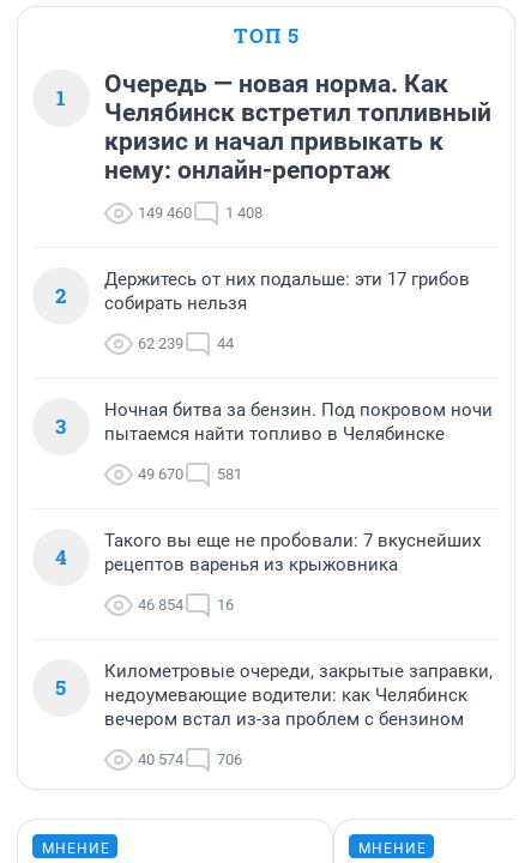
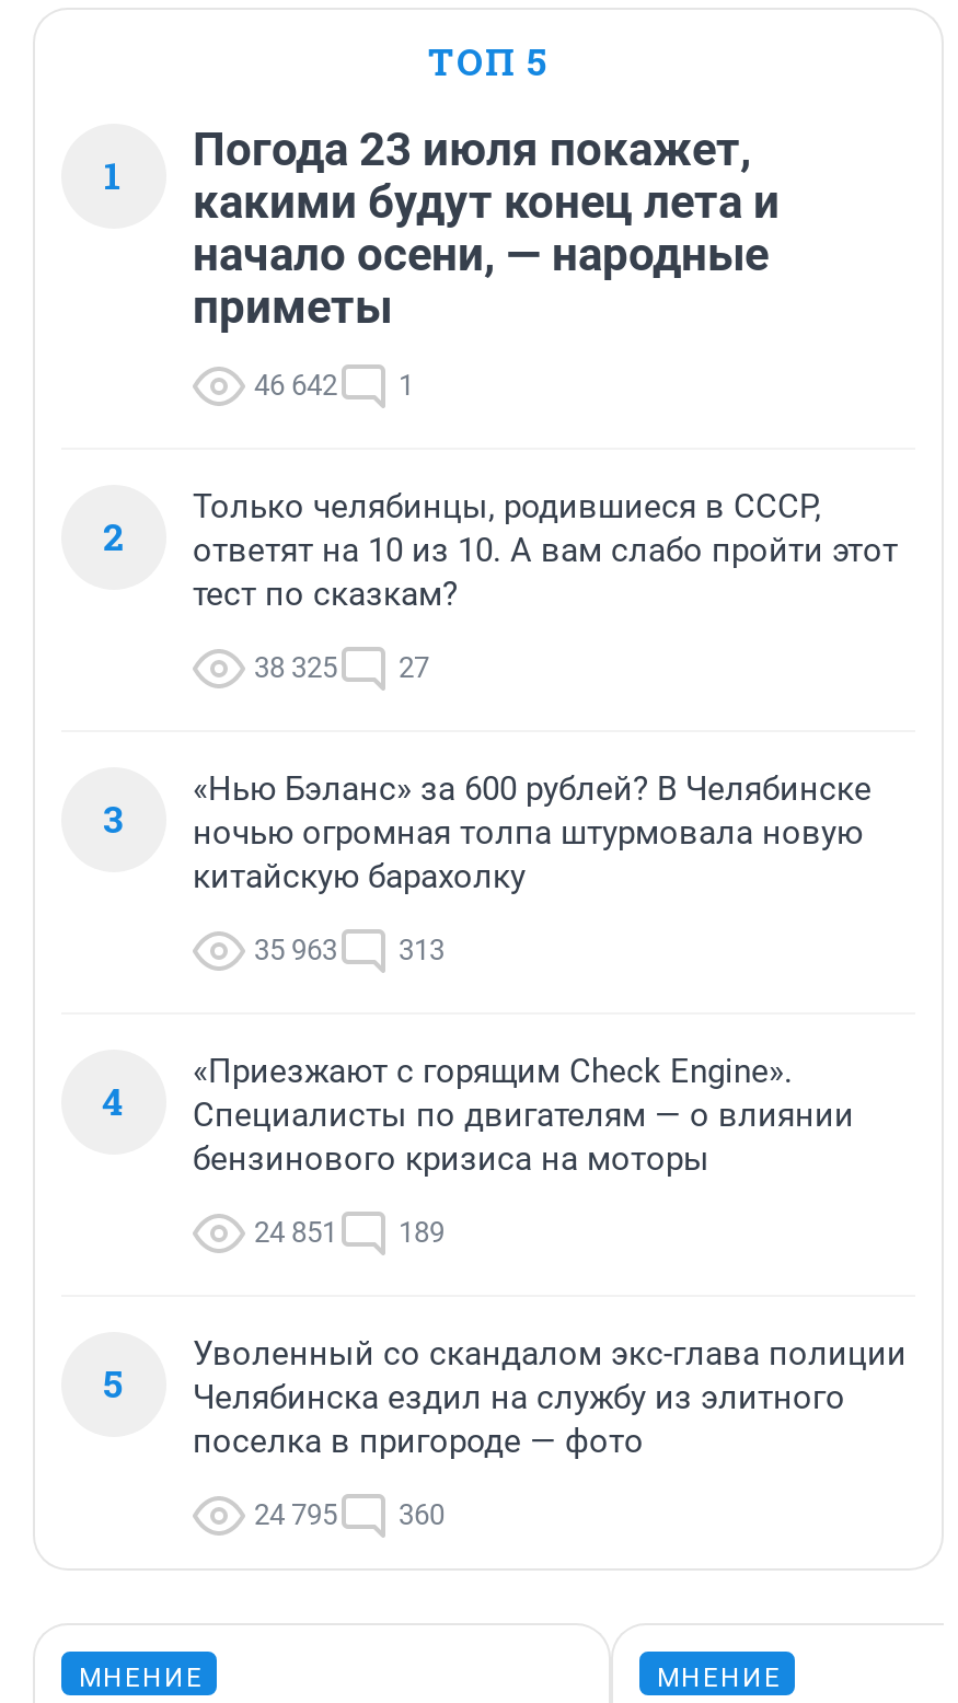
[104,70,491,185] Очередь — новая норма. Как | Челябинск встретил топливный | кризис и начал привыкать к | нему: онлайн-репортаж -> [193,124,780,334] Погода 23 июля покажет, | какими будут конец лета и | начало осени, — народные | приметы
[138,204,263,222] 149 460 | 1 408 -> [254,369,414,402] 46 642 | 1
[104,269,470,314] Держитесь от них подальше: эти 17 грибов | собирать нельзя -> [193,488,898,615] Только челябинцы, родившиеся в СССР, | ответят на 10 из 10. А вам слабо пройти этот | тест по сказкам?
[138,335,234,353] 62 239 | 44 -> [254,652,429,685] 38 325 | 27
[104,399,493,445] Ночная битва за бензин. Под покровом ночи | пытаемся найти топливо в Челябинске -> [193,770,872,897] «Нью Бэланс» за 600 рублей? В Челябинске | ночью огромная толпа штурмовала новую | китайскую барахолку
[138,465,242,483] 49 670 | 581 -> [254,934,445,967] 35 963 | 313
[104,530,481,576] Такого вы еще не пробовали: 7 вкуснейших | рецептов варенья из крыжовника -> [193,1052,854,1179] «Приезжают с горящим Check Engine». | Специалисты по двигателям — о влиянии | бензинового кризиса на моторы
[138,596,234,614] 46 854 | 16 -> [254,1217,445,1249] 24 851 | 189
[104,661,493,730] Километровые очереди, закрытые заправки, | недоумевающие водители: как Челябинск | вечером встал из-за проблем с бензином -> [193,1335,907,1462] Уволенный со скандалом экс-глава полиции | Челябинска ездил на службу из элитного | поселка в пригороде — фото
[138,751,242,769] 40 574 | 706 -> [254,1499,445,1532] 24 795 | 360

